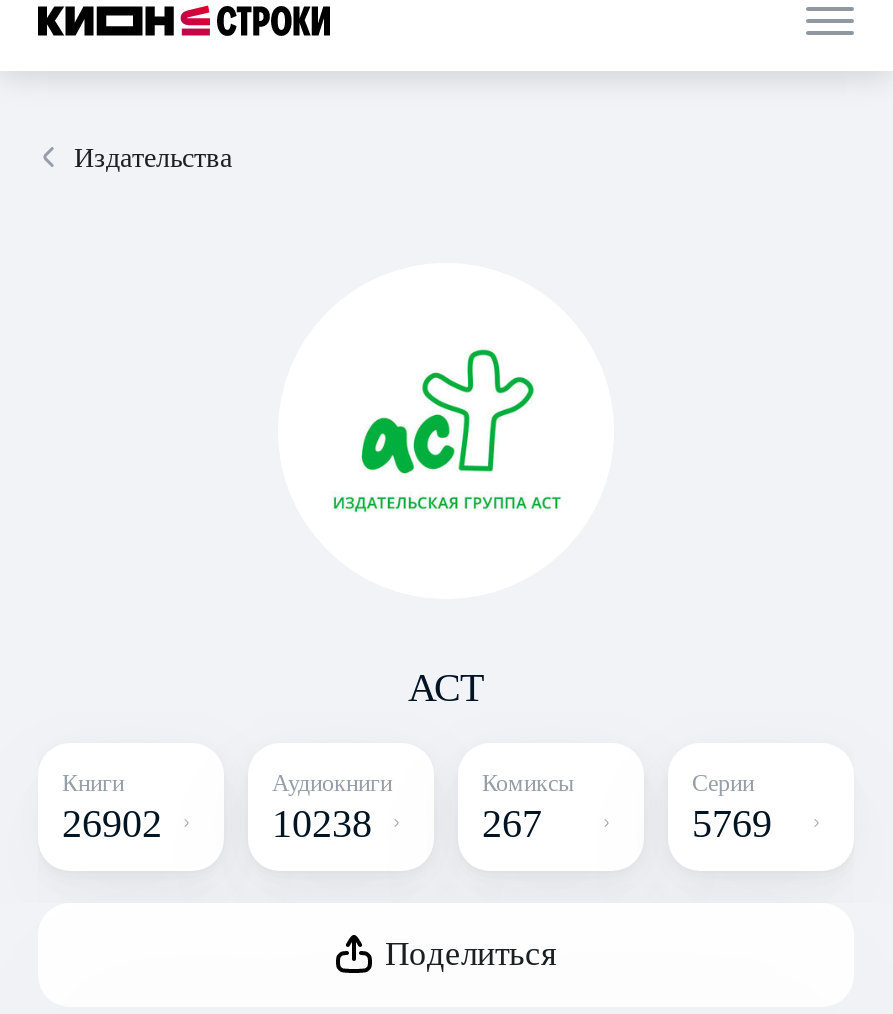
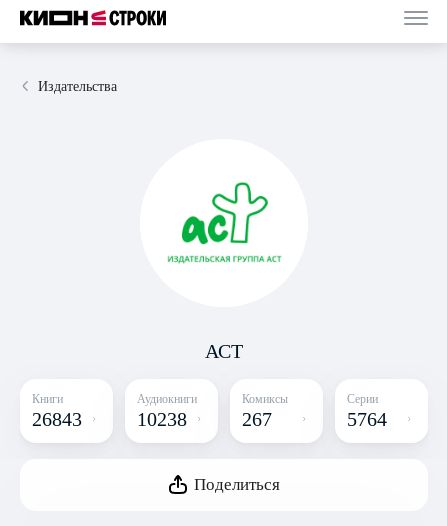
[62,801,162,845] 26902 -> [32,408,82,430] 26843
[692,801,772,845] 5769 -> [347,408,387,430] 5764

